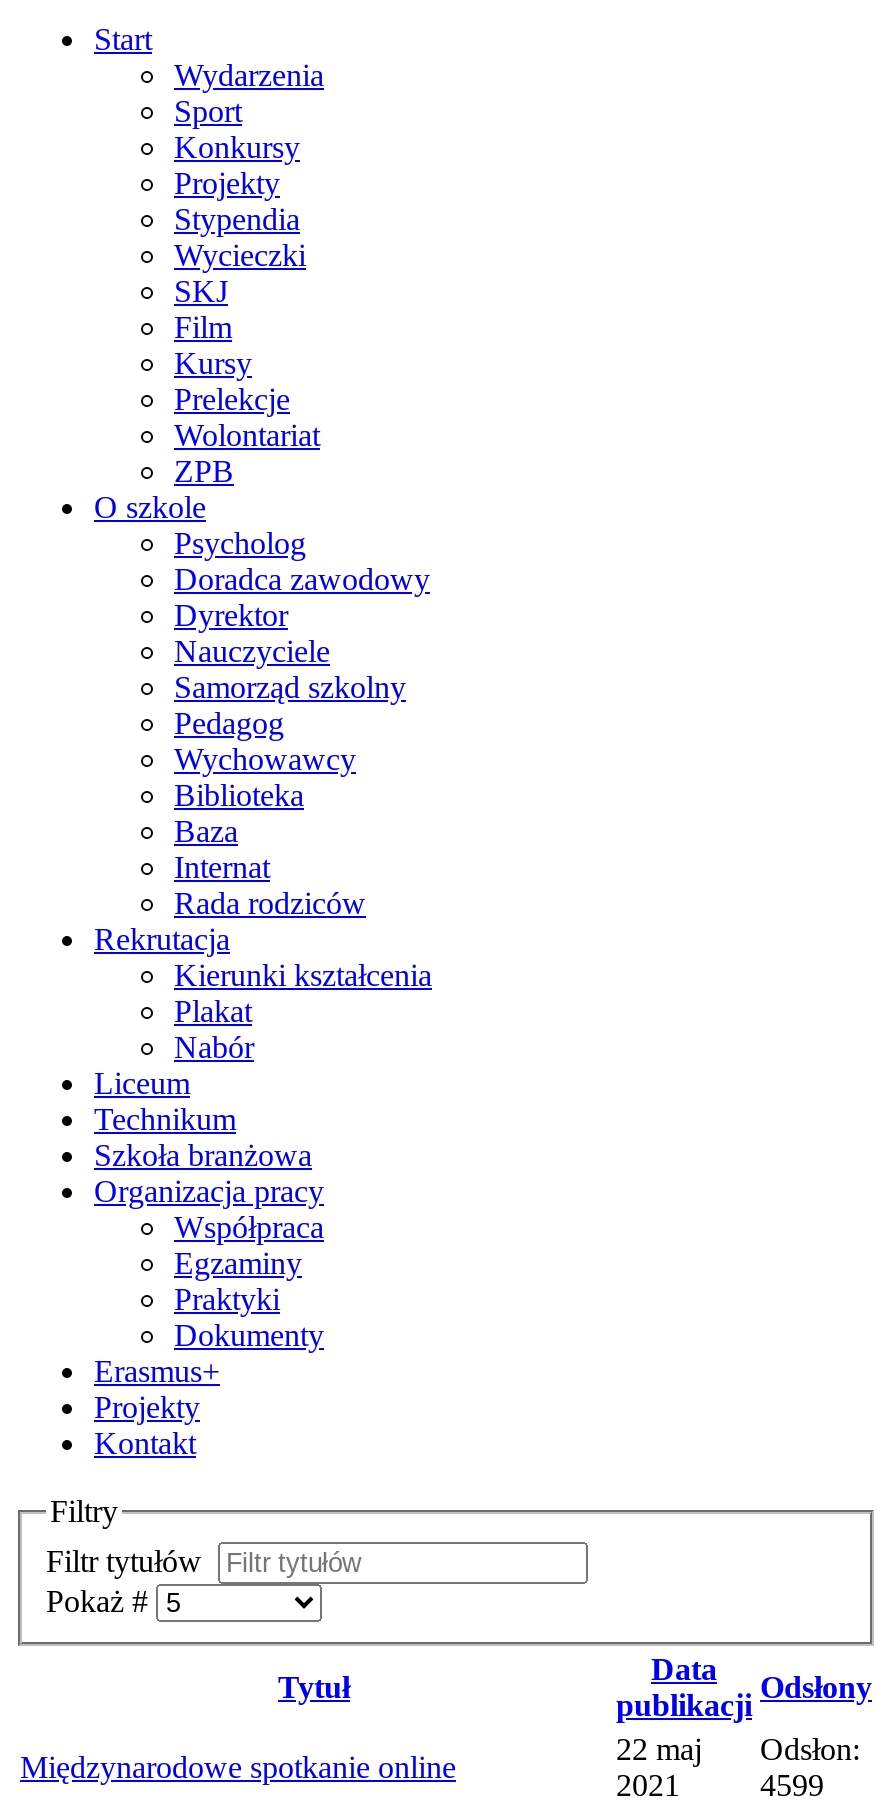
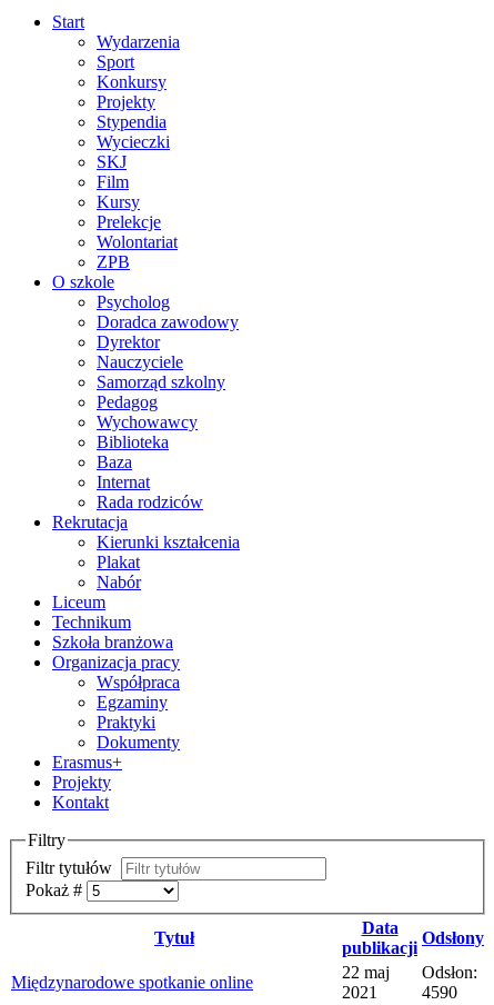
[760,1767,824,1801] 4599 -> [422,982,457,1001] 4590

